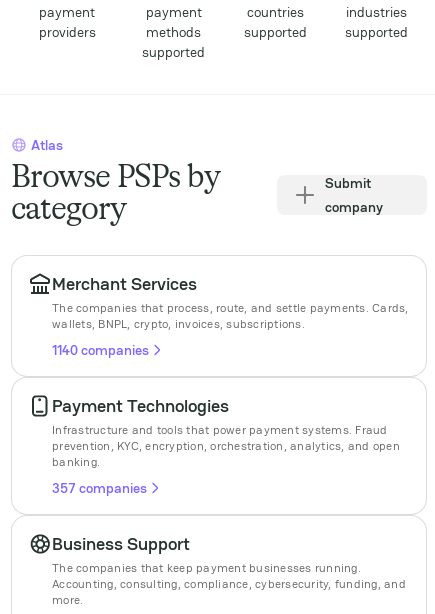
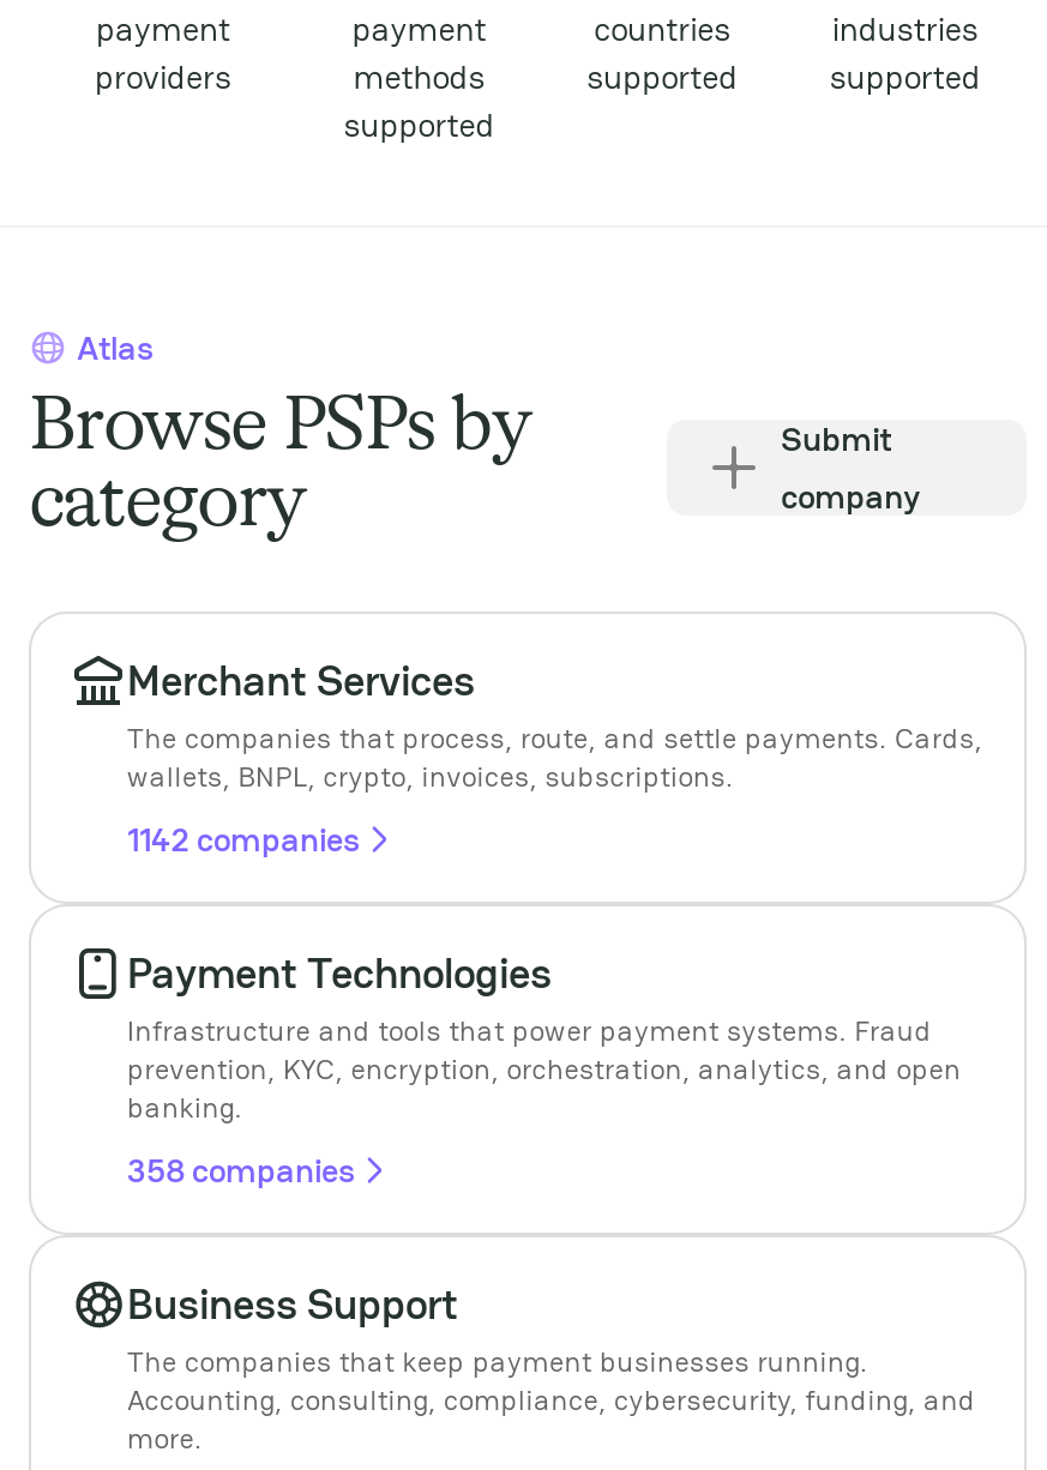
[52,341,149,359] 1140 companies -> [127,818,360,861] 1142 companies
[52,479,147,497] 357 companies -> [127,1149,355,1192] 358 companies

